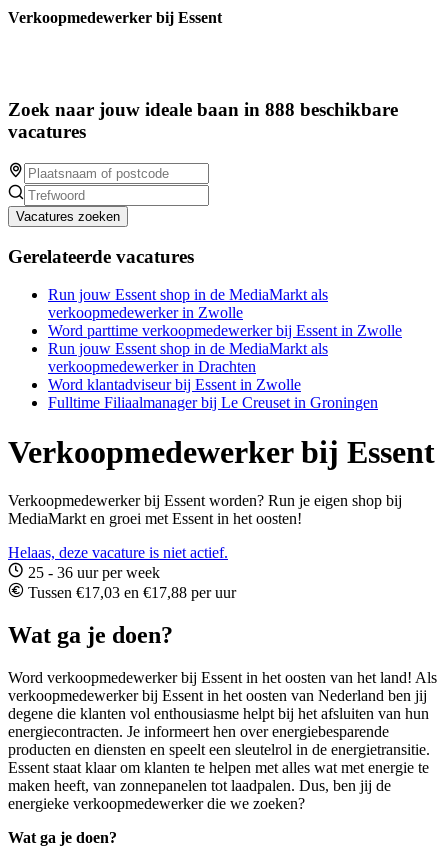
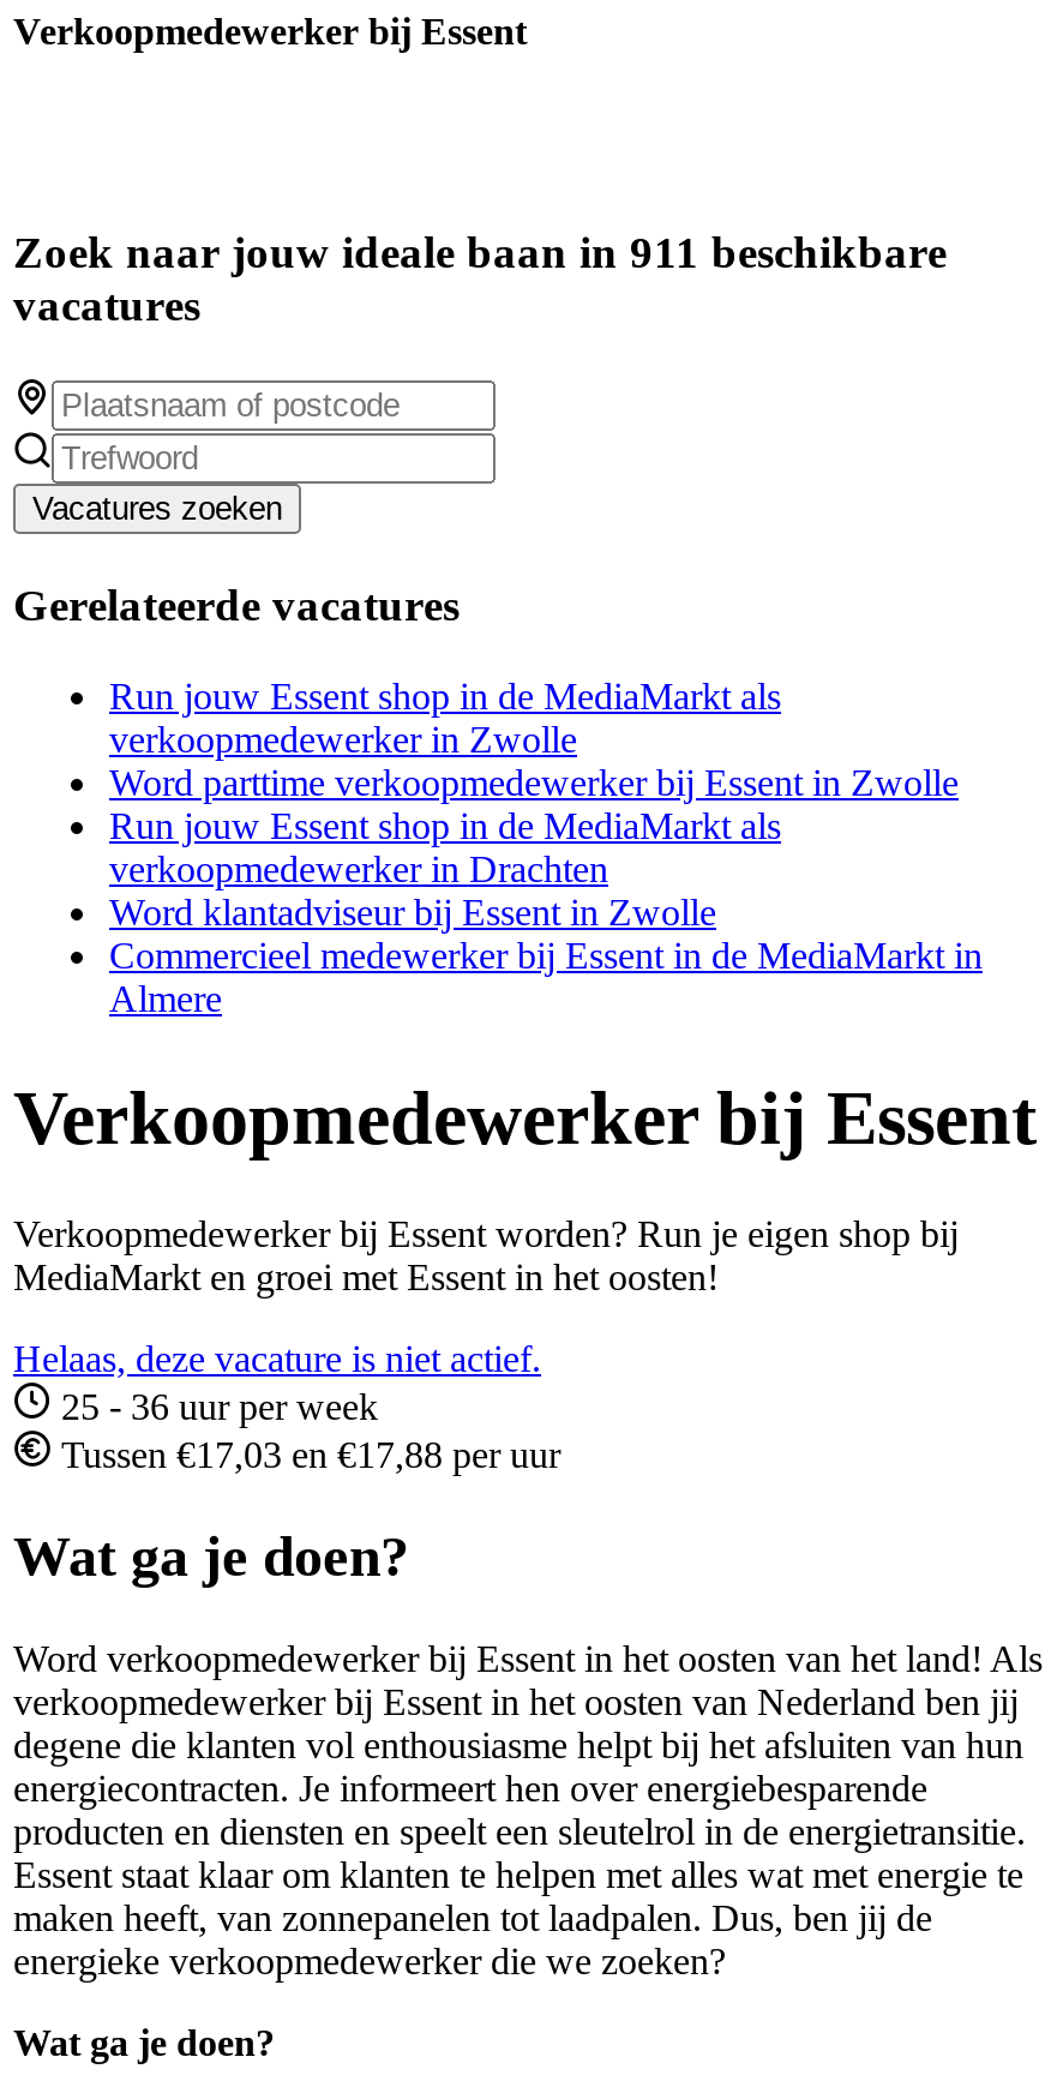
[8,99,398,120] Zoek naar jouw ideale baan in 888 beschikbare -> [13,227,947,278] Zoek naar jouw ideale baan in 911 beschikbare
[48,394,378,411] Fulltime Filiaalmanager bij Le Creuset in Groningen -> [109,936,983,1020] Commercieel medewerker bij Essent in de MediaMarkt in | Almere

